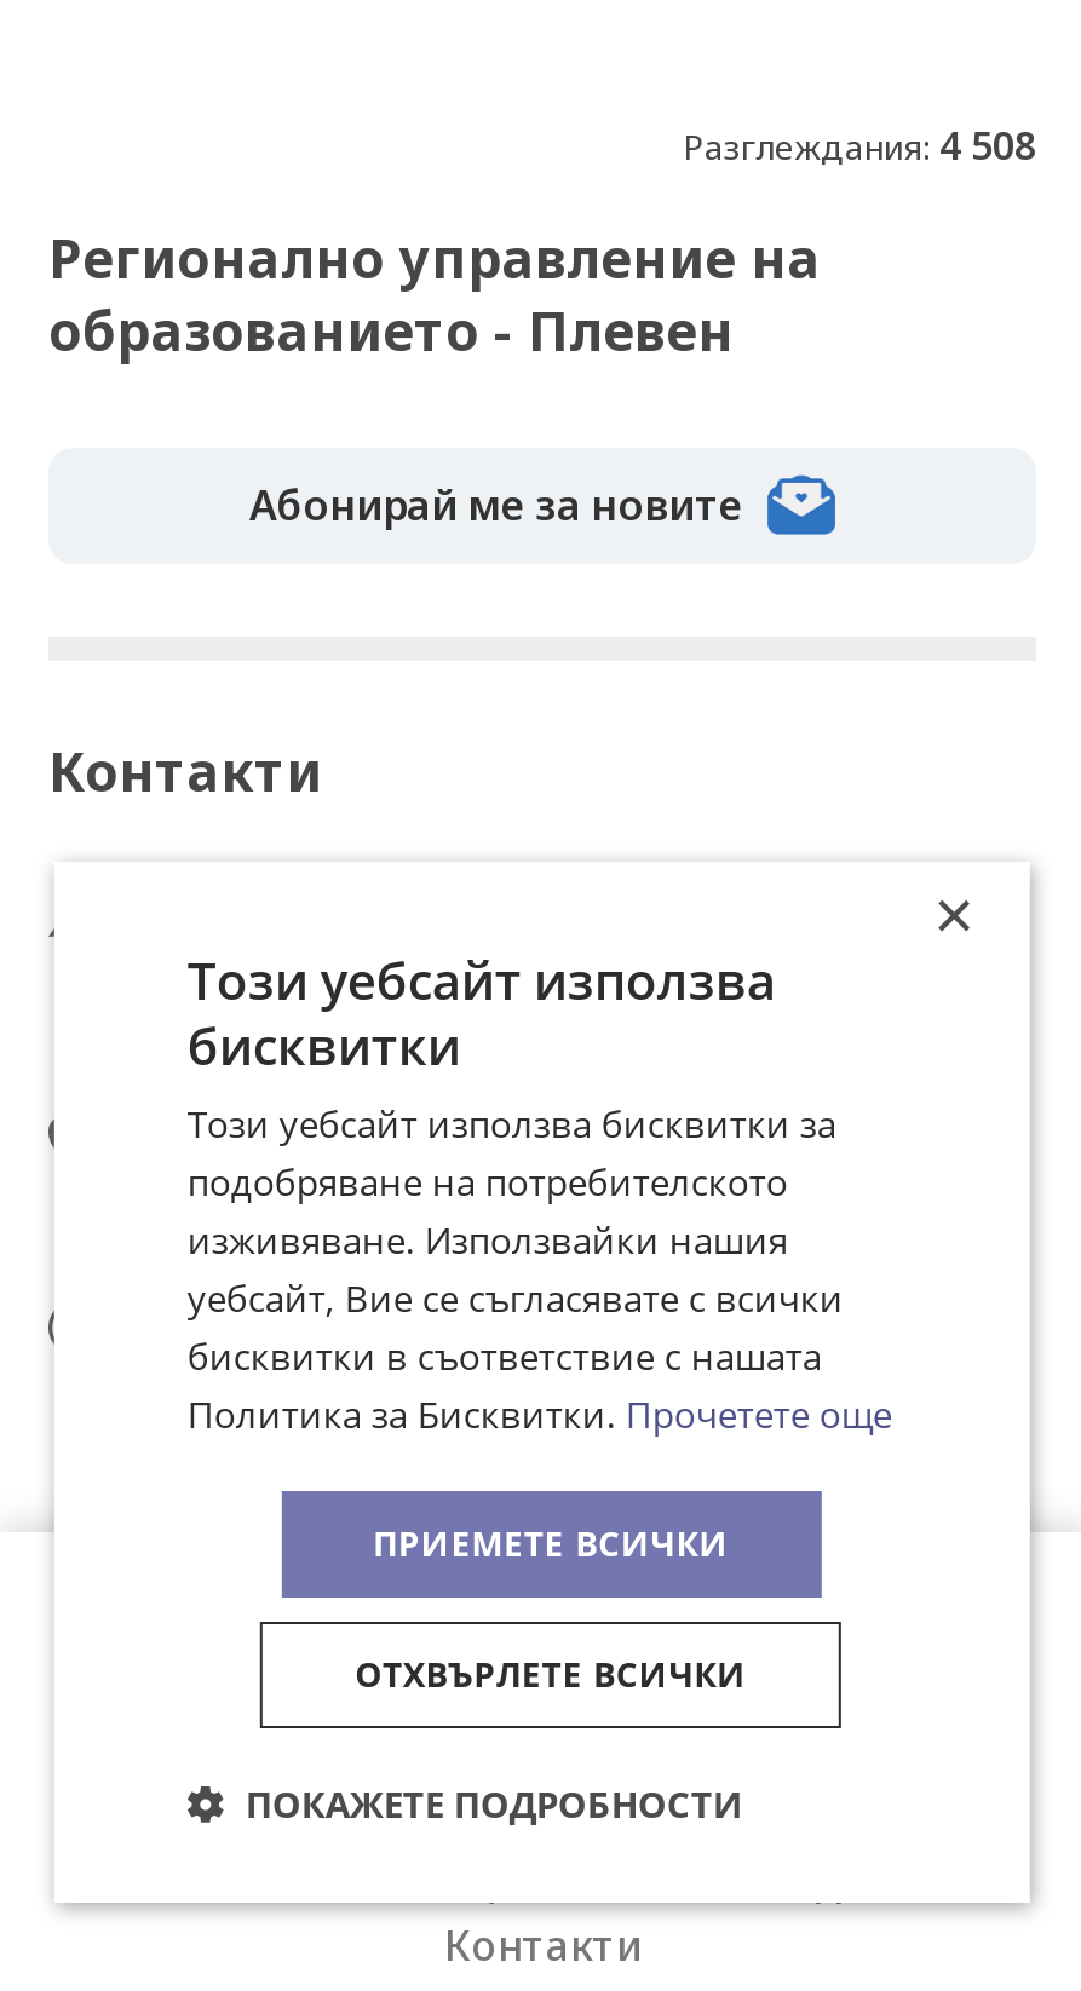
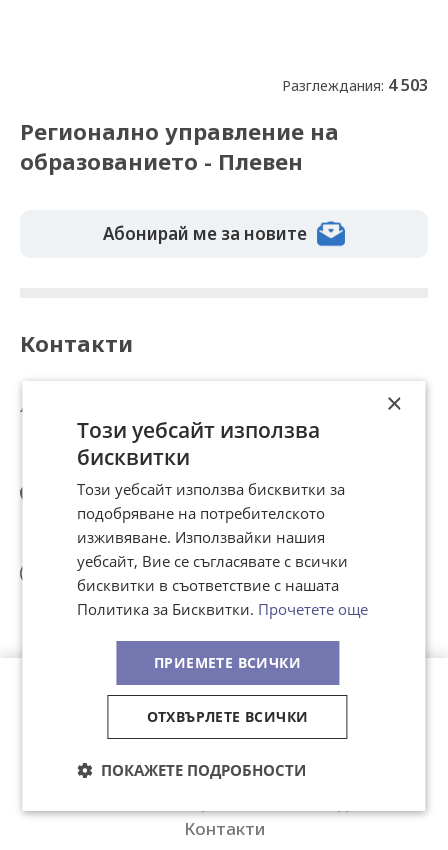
[683,119,1036,172] Разглеждания: 4 508 -> [282,74,428,96] Разглеждания: 4 503

